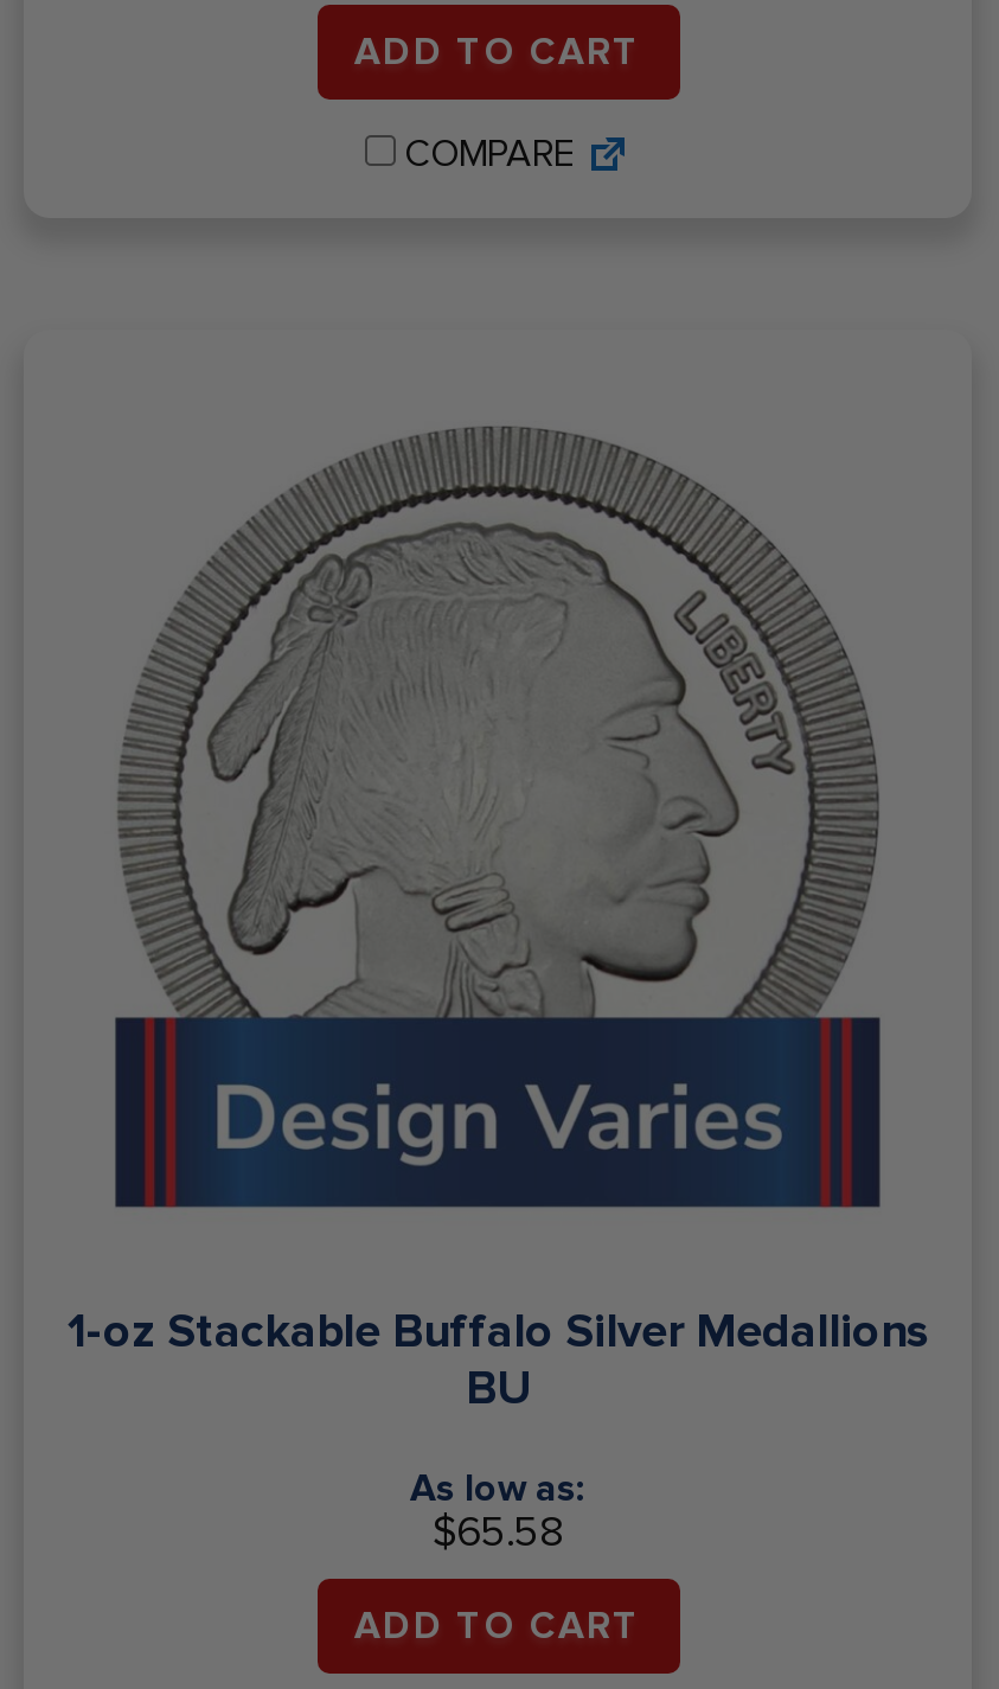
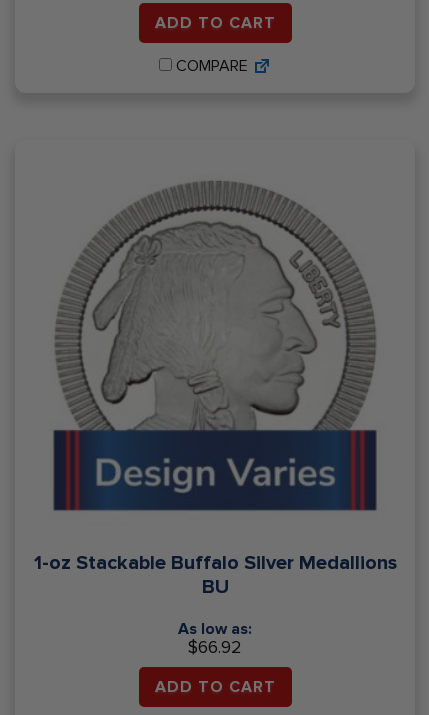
[433,1513,563,1556] $65.58 -> [188,639,242,657] $66.92

